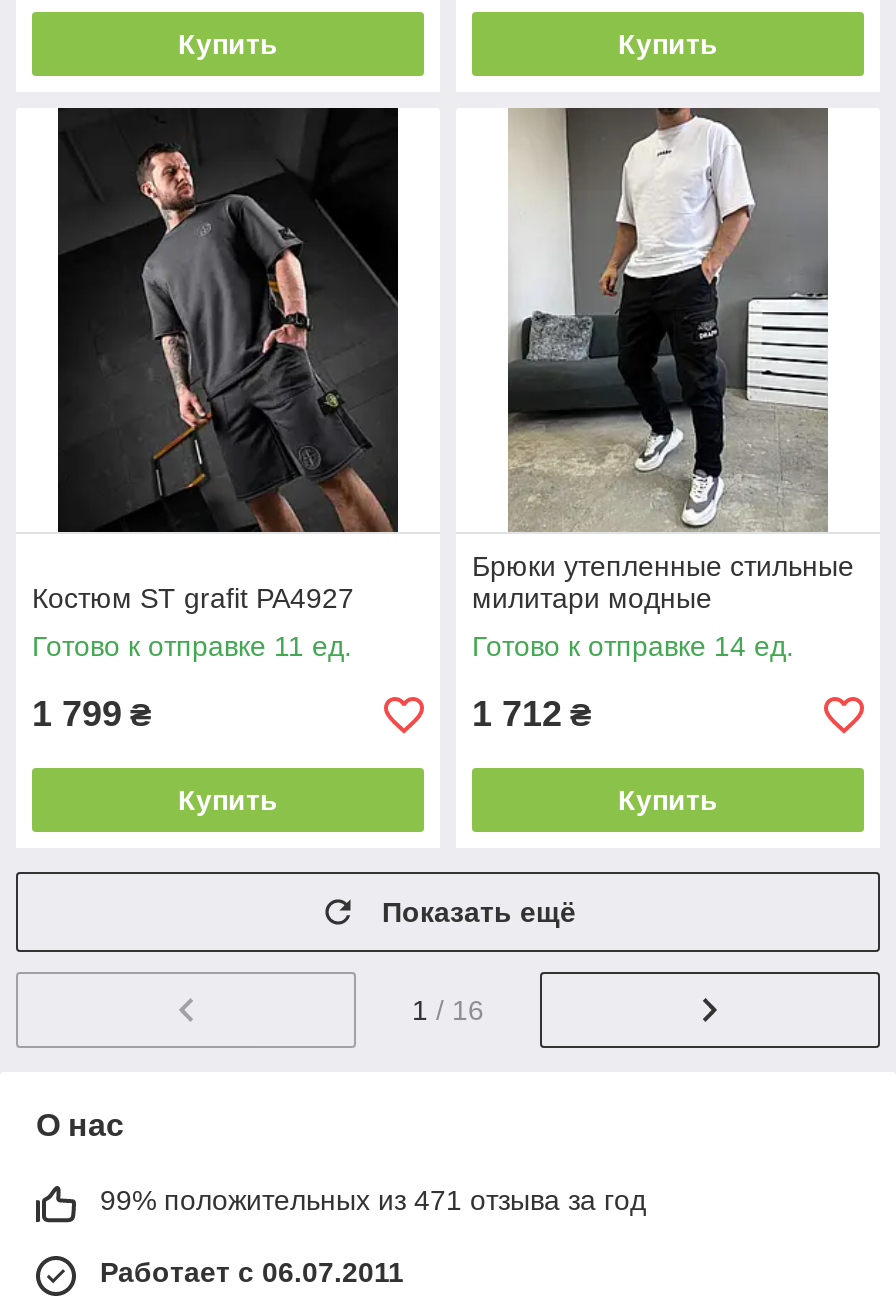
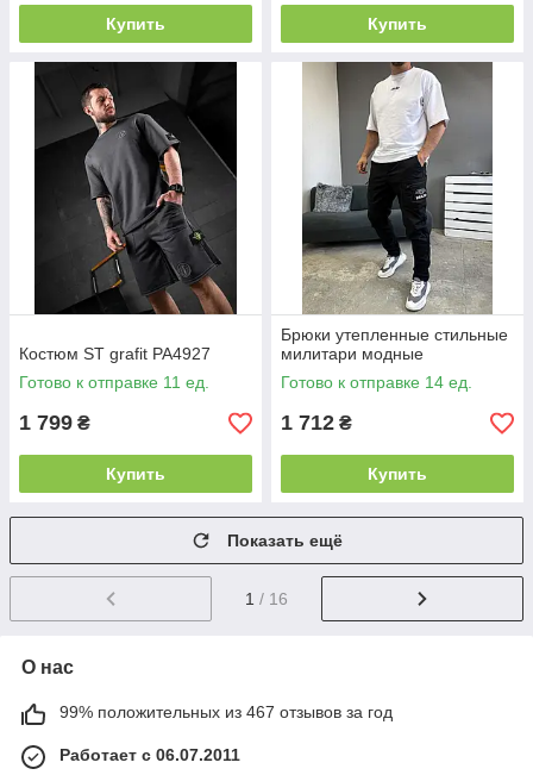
[100,1184,646,1216] 99% положительных из 471 отзыва за год -> [59,702,393,722] 99% положительных из 467 отзывов за год

